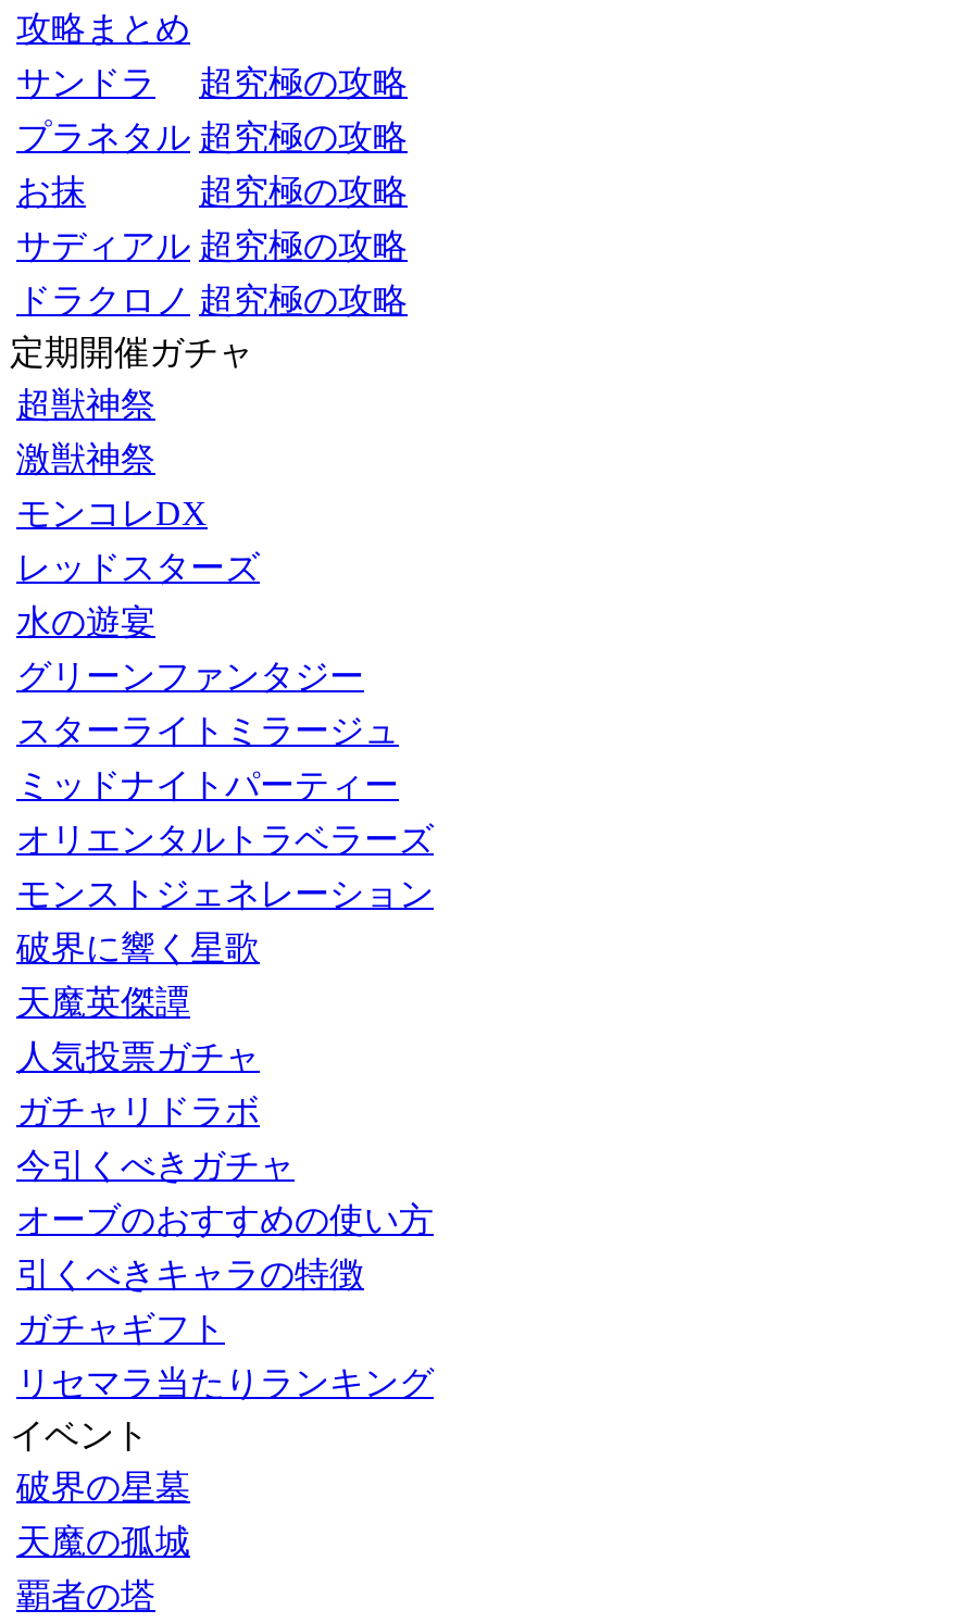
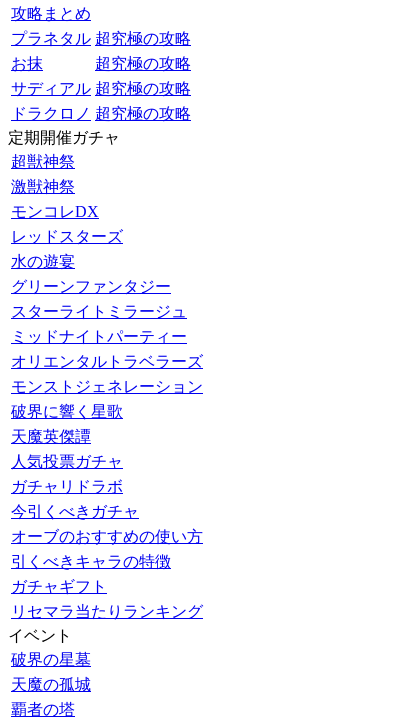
[16,64,408,101] サンドラ | 超究極の攻略 -> none

